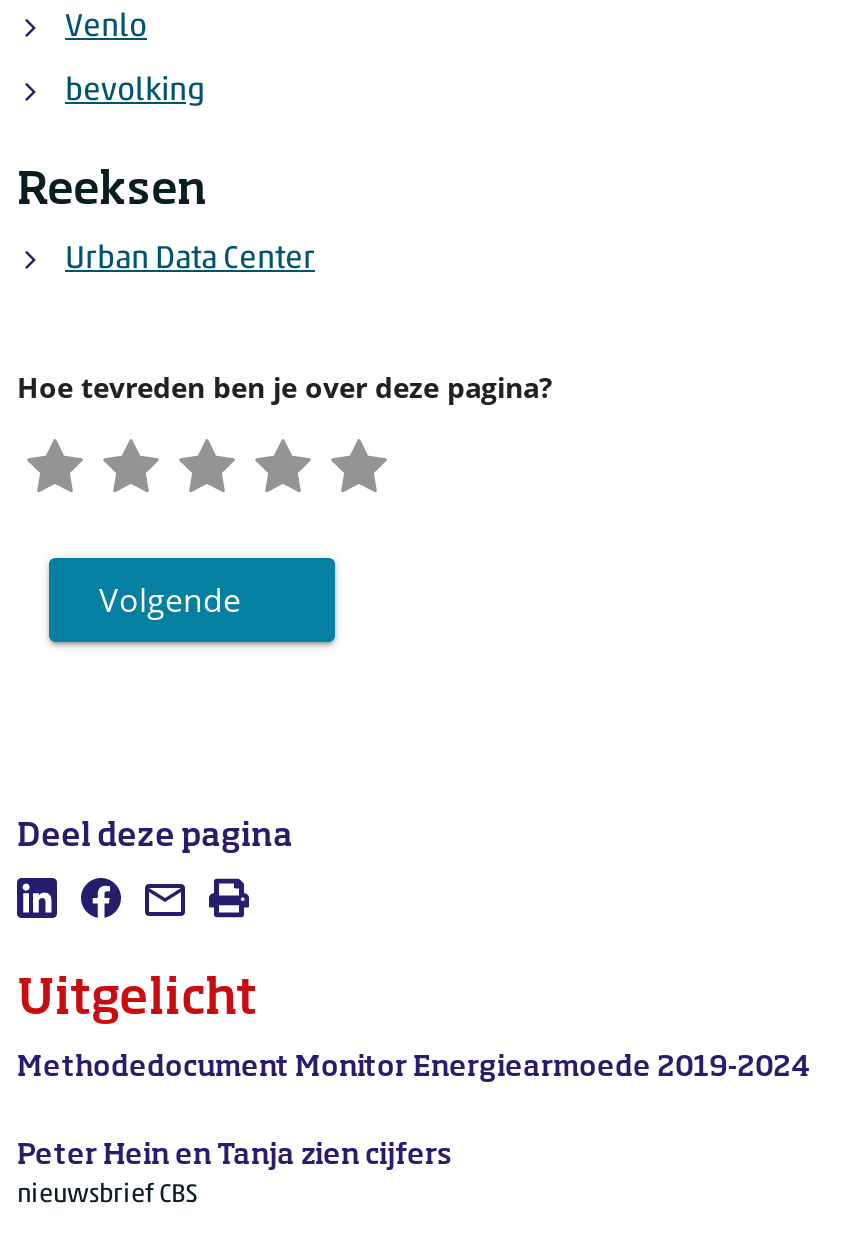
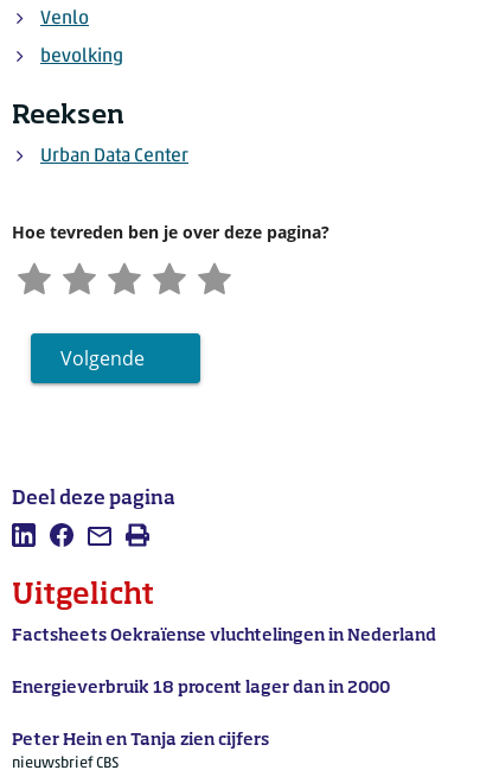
[17,1053,811,1081] Methodedocument Monitor Energiearmoede 2019-2024 -> [12,627,436,696] Factsheets Oekraïense vluchtelingen in Nederland | Energieverbruik 18 procent lager dan in 2000

